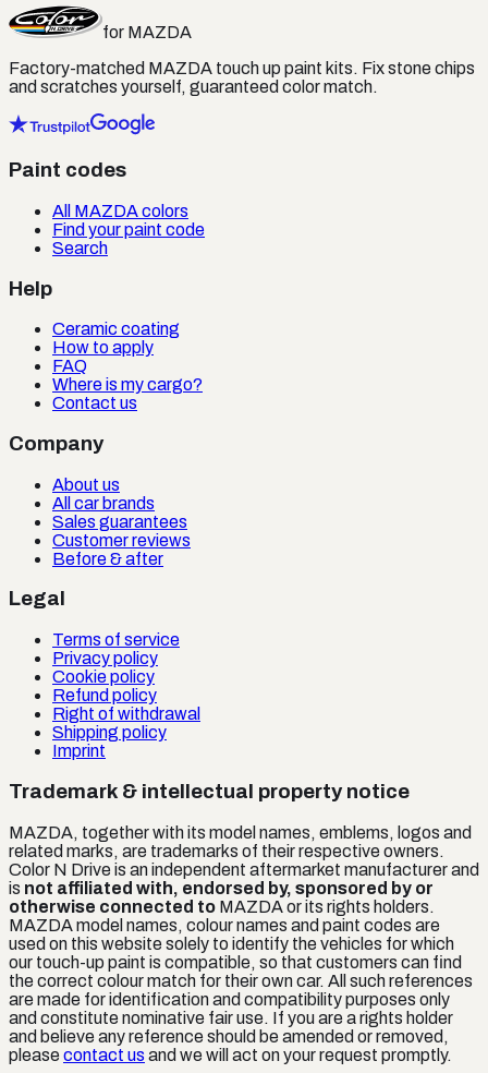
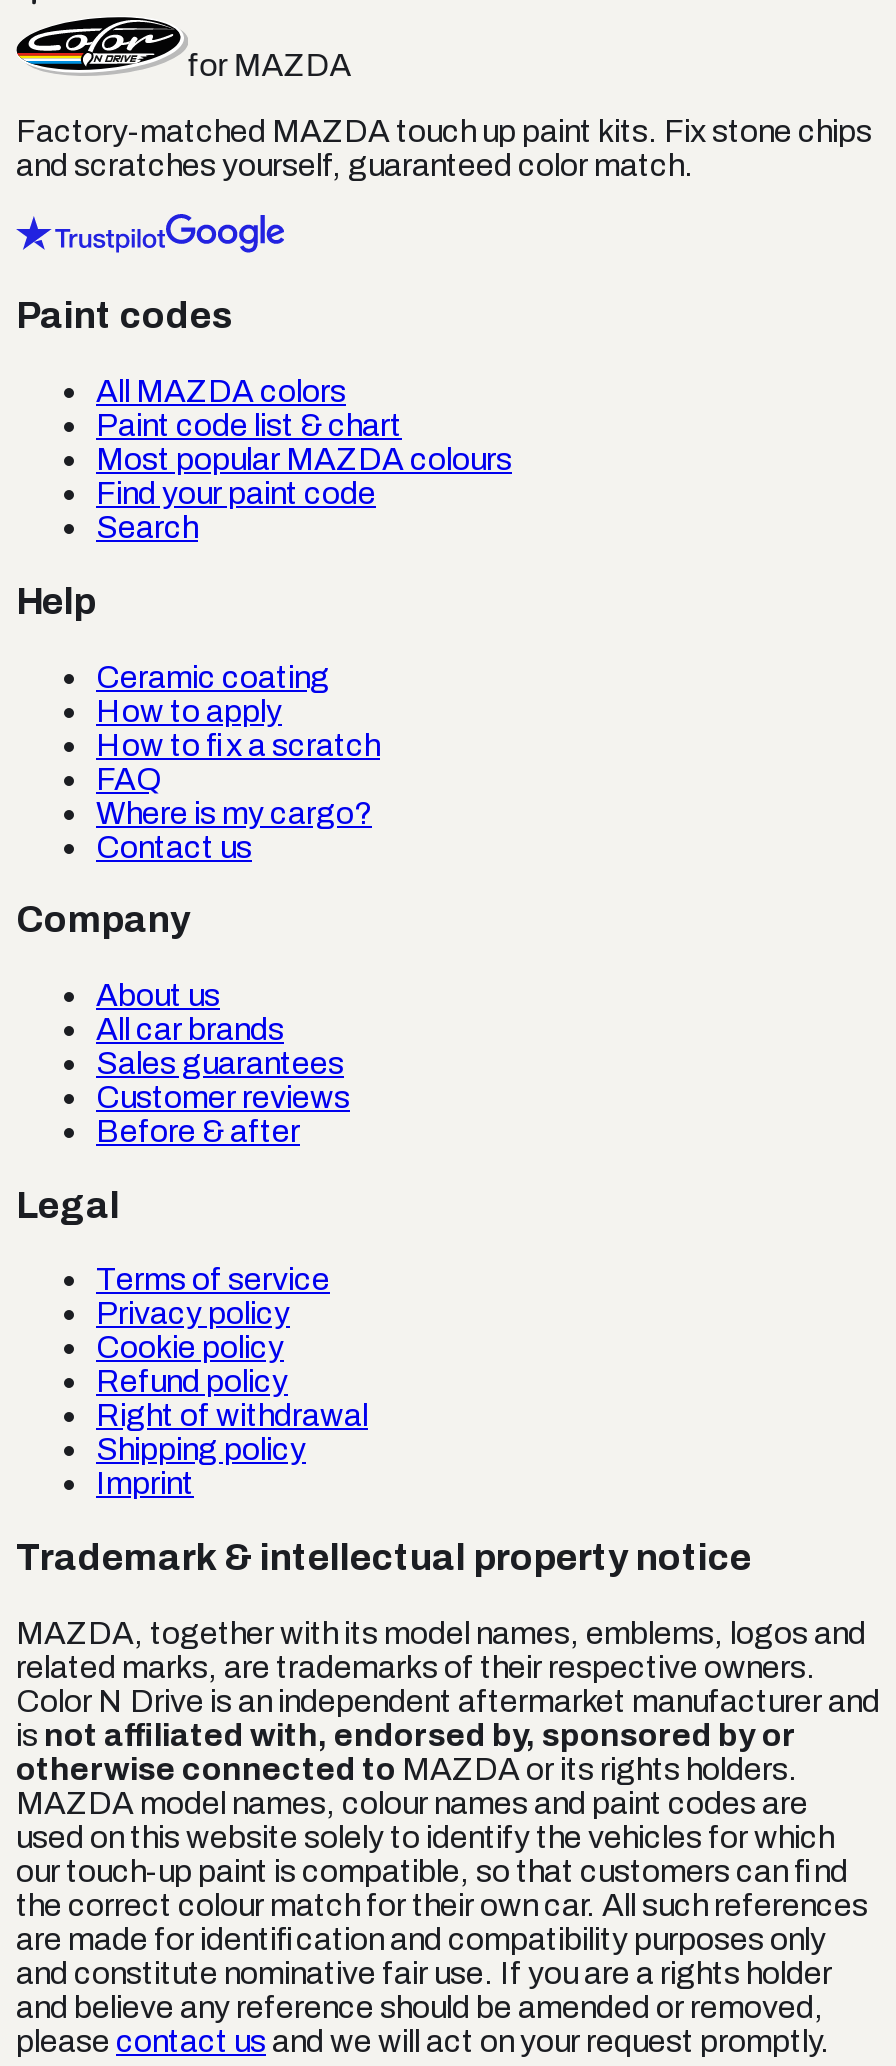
none -> [96,408,512,476] Paint code list & chart | Most popular MAZDA colours
none -> [96,727,380,761] How to fix a scratch

